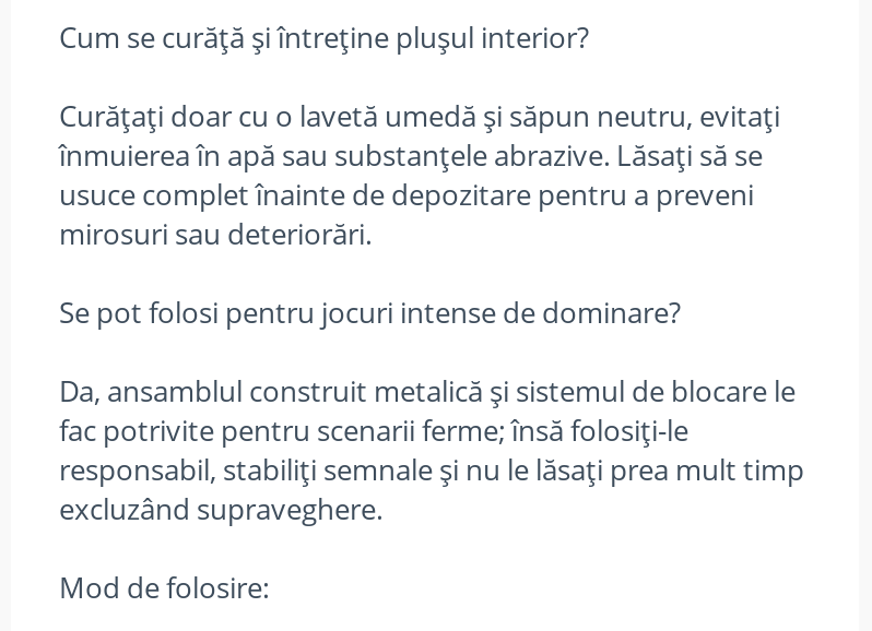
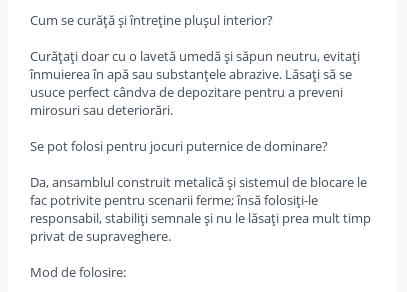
[59,175,754,214] usuce complet înainte de depozitare pentru a preveni -> [30,83,343,101] usuce perfect cândva de depozitare pentru a preveni
[59,293,682,332] Se pot folosi pentru jocuri intense de dominare? -> [30,137,328,155] Se pot folosi pentru jocuri puternice de dominare?
[59,489,382,528] excluzând supraveghere. -> [30,227,171,245] privat de supraveghere.

